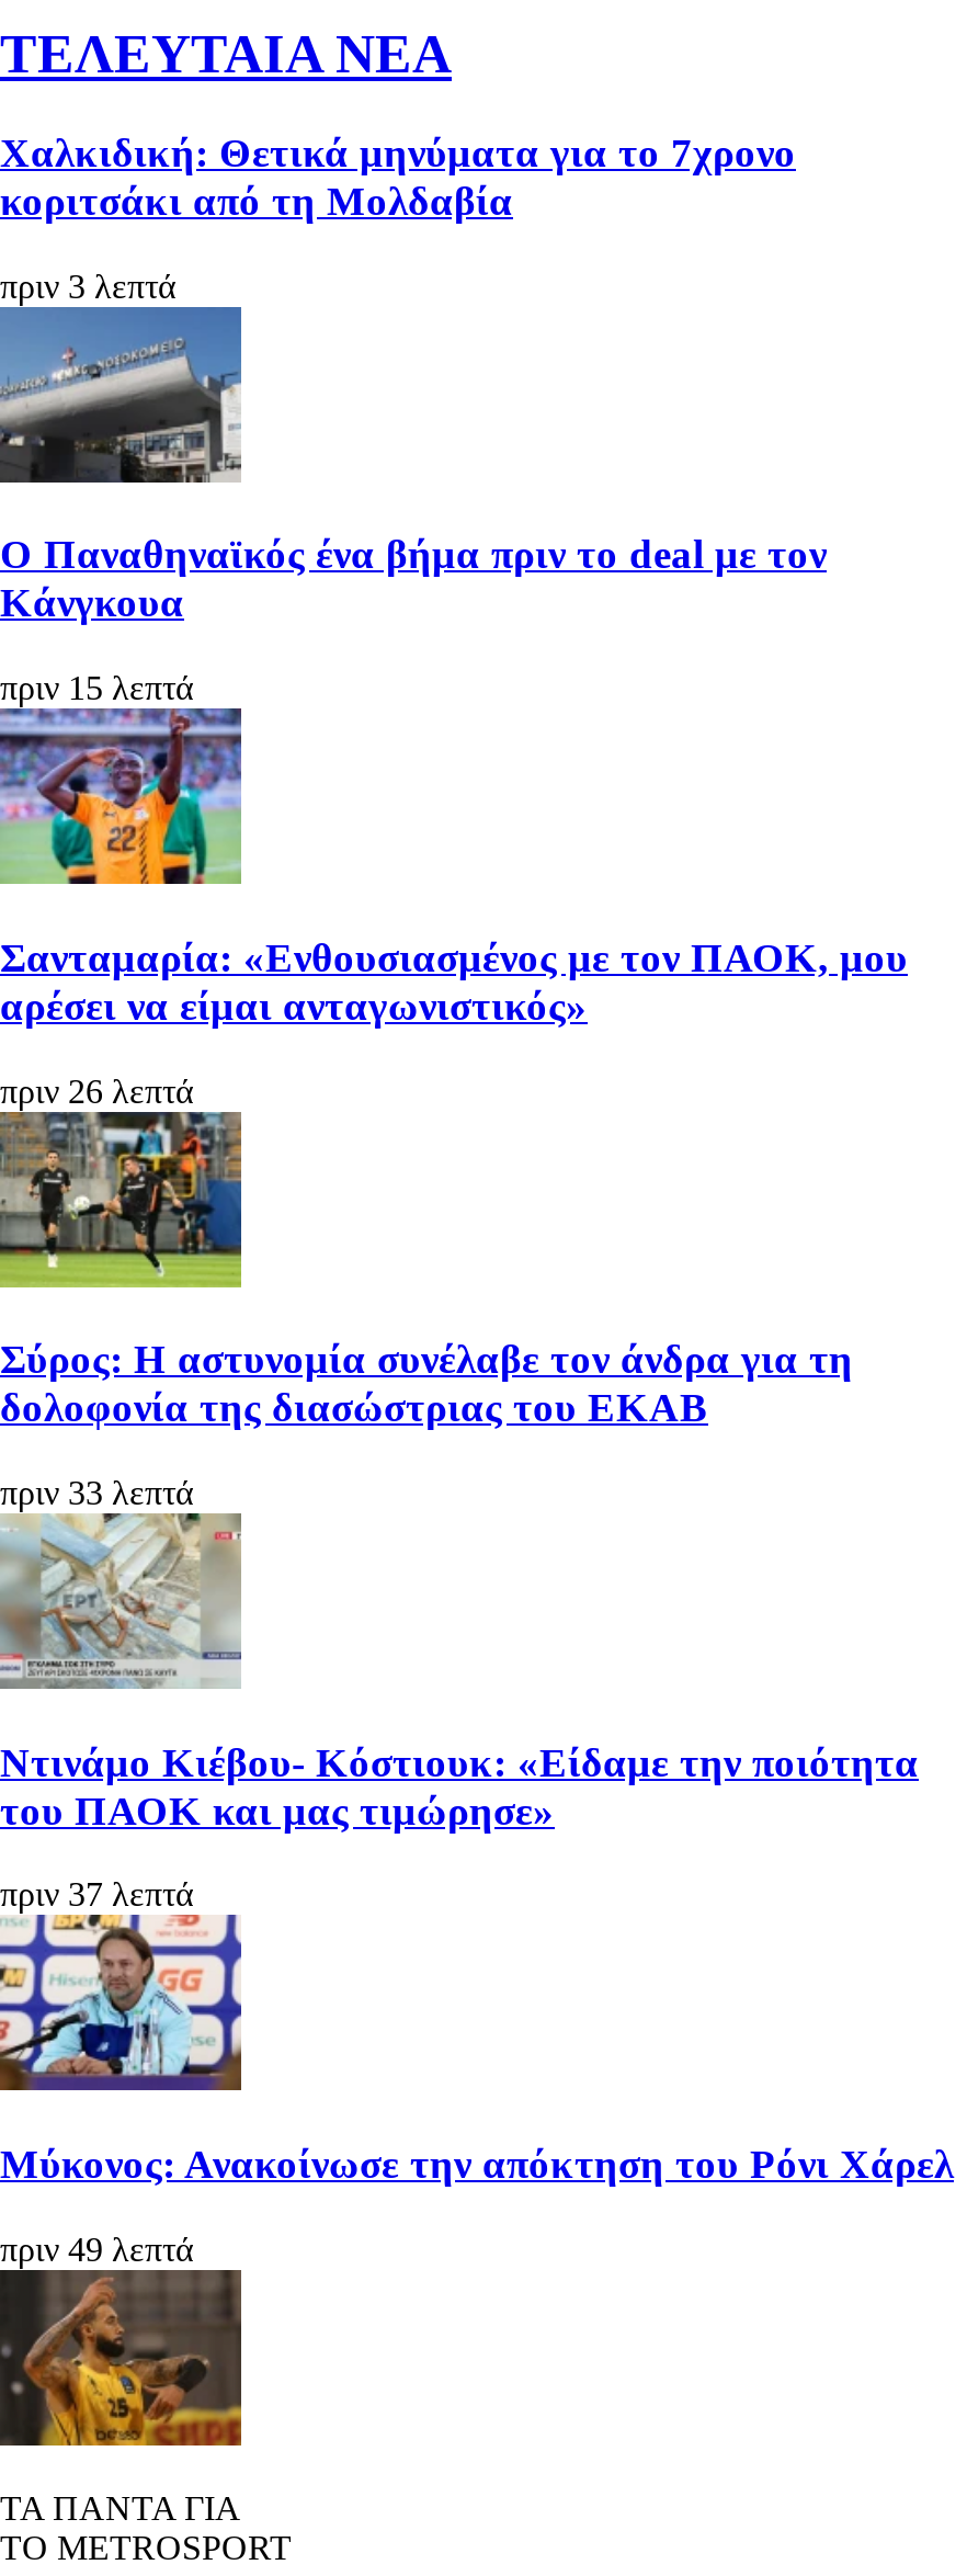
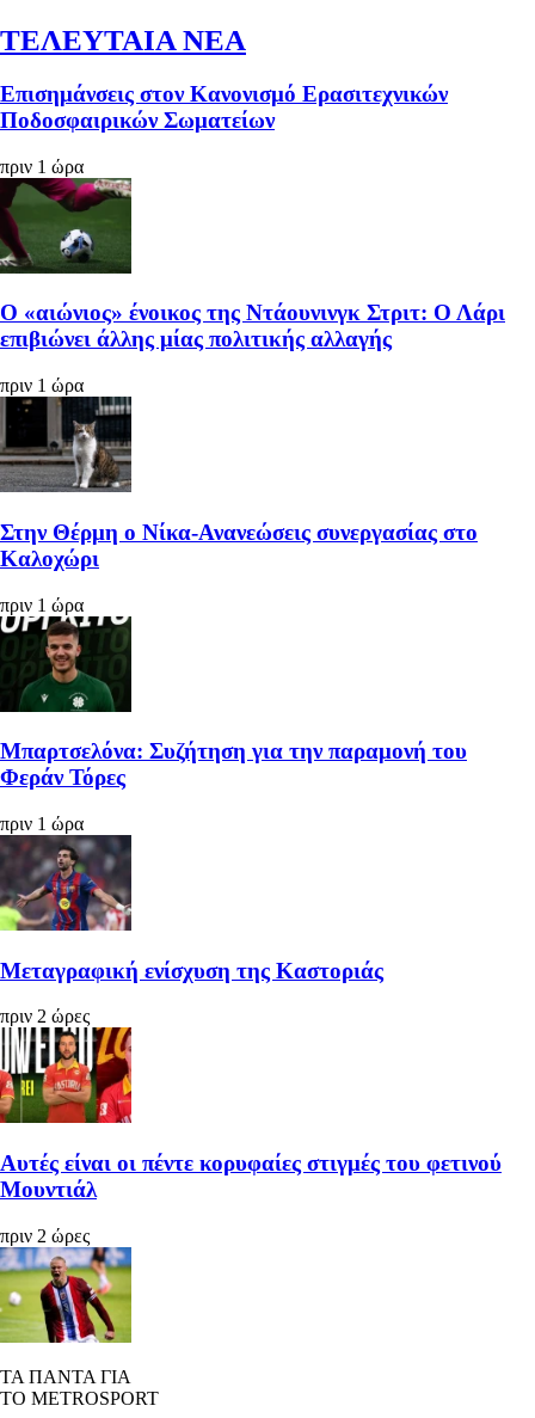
[0,129,796,223] Χαλκιδική: Θετικά μηνύματα για το 7χρονο | κοριτσάκι από τη Μολδαβία -> [0,81,448,132] Επισημάνσεις στον Κανονισμό Ερασιτεχνικών | Ποδοσφαιρικών Σωματείων
[0,267,175,304] πριν 3 λεπτά -> [0,156,84,176] πριν 1 ώρα
[0,305,827,626] [image] | Ο Παναθηναϊκός ένα βήμα πριν το deal με τον | Κάνγκουα -> [0,177,505,352] [image] | Ο «αιώνιος» ένοικος της Ντάουνινγκ Στριτ: Ο Λάρι | επιβιώνει άλλης μίας πολιτικής αλλαγής
[0,669,193,706] πριν 15 λεπτά -> [0,375,84,396] πριν 1 ώρα
[0,708,908,1028] [image] | Σανταμαρία: «Ενθουσιασμένος με τον ΠΑΟΚ, μου | αρέσει να είμαι ανταγωνιστικός» -> [0,398,478,571] [image] | Στην Θέρμη ο Νίκα-Ανανεώσεις συνεργασίας στο | Καλοχώρι
[0,1071,193,1109] πριν 26 λεπτά -> [0,594,84,615] πριν 1 ώρα
[0,1112,853,1430] [image] | Σύρος: Η αστυνομία συνέλαβε τον άνδρα για τη | δολοφονία της διασώστριας του ΕΚΑΒ -> [0,618,467,790] [image] | Μπαρτσελόνα: Συζήτηση για την παραμονή του | Φεράν Τόρες
[0,1474,193,1511] πριν 33 λεπτά -> [0,813,84,834] πριν 1 ώρα
[0,1511,919,1833] [image] | Ντινάμο Κιέβου- Κόστιουκ: «Είδαμε την ποιότητα | του ΠΑΟΚ και μας τιμώρησε» -> [0,835,383,983] [image] | Μεταγραφική ενίσχυση της Καστοριάς
[0,1866,243,2077] [image] | πριν 37 λεπτά -> [0,1006,133,1142] [image] | πριν 2 ώρες
[0,2141,954,2187] Μύκονος: Ανακοίνωσε την απόκτηση του Ρόνι Χάρελ -> [0,1151,502,1202] Αυτές είναι οι πέντε κορυφαίες στιγμές του φετινού | Μουντιάλ
[0,2230,193,2267] πριν 49 λεπτά -> [0,1225,90,1246] πριν 2 ώρες
[7,2268,243,2448] [image] -> [4,1246,133,1344] [image]

